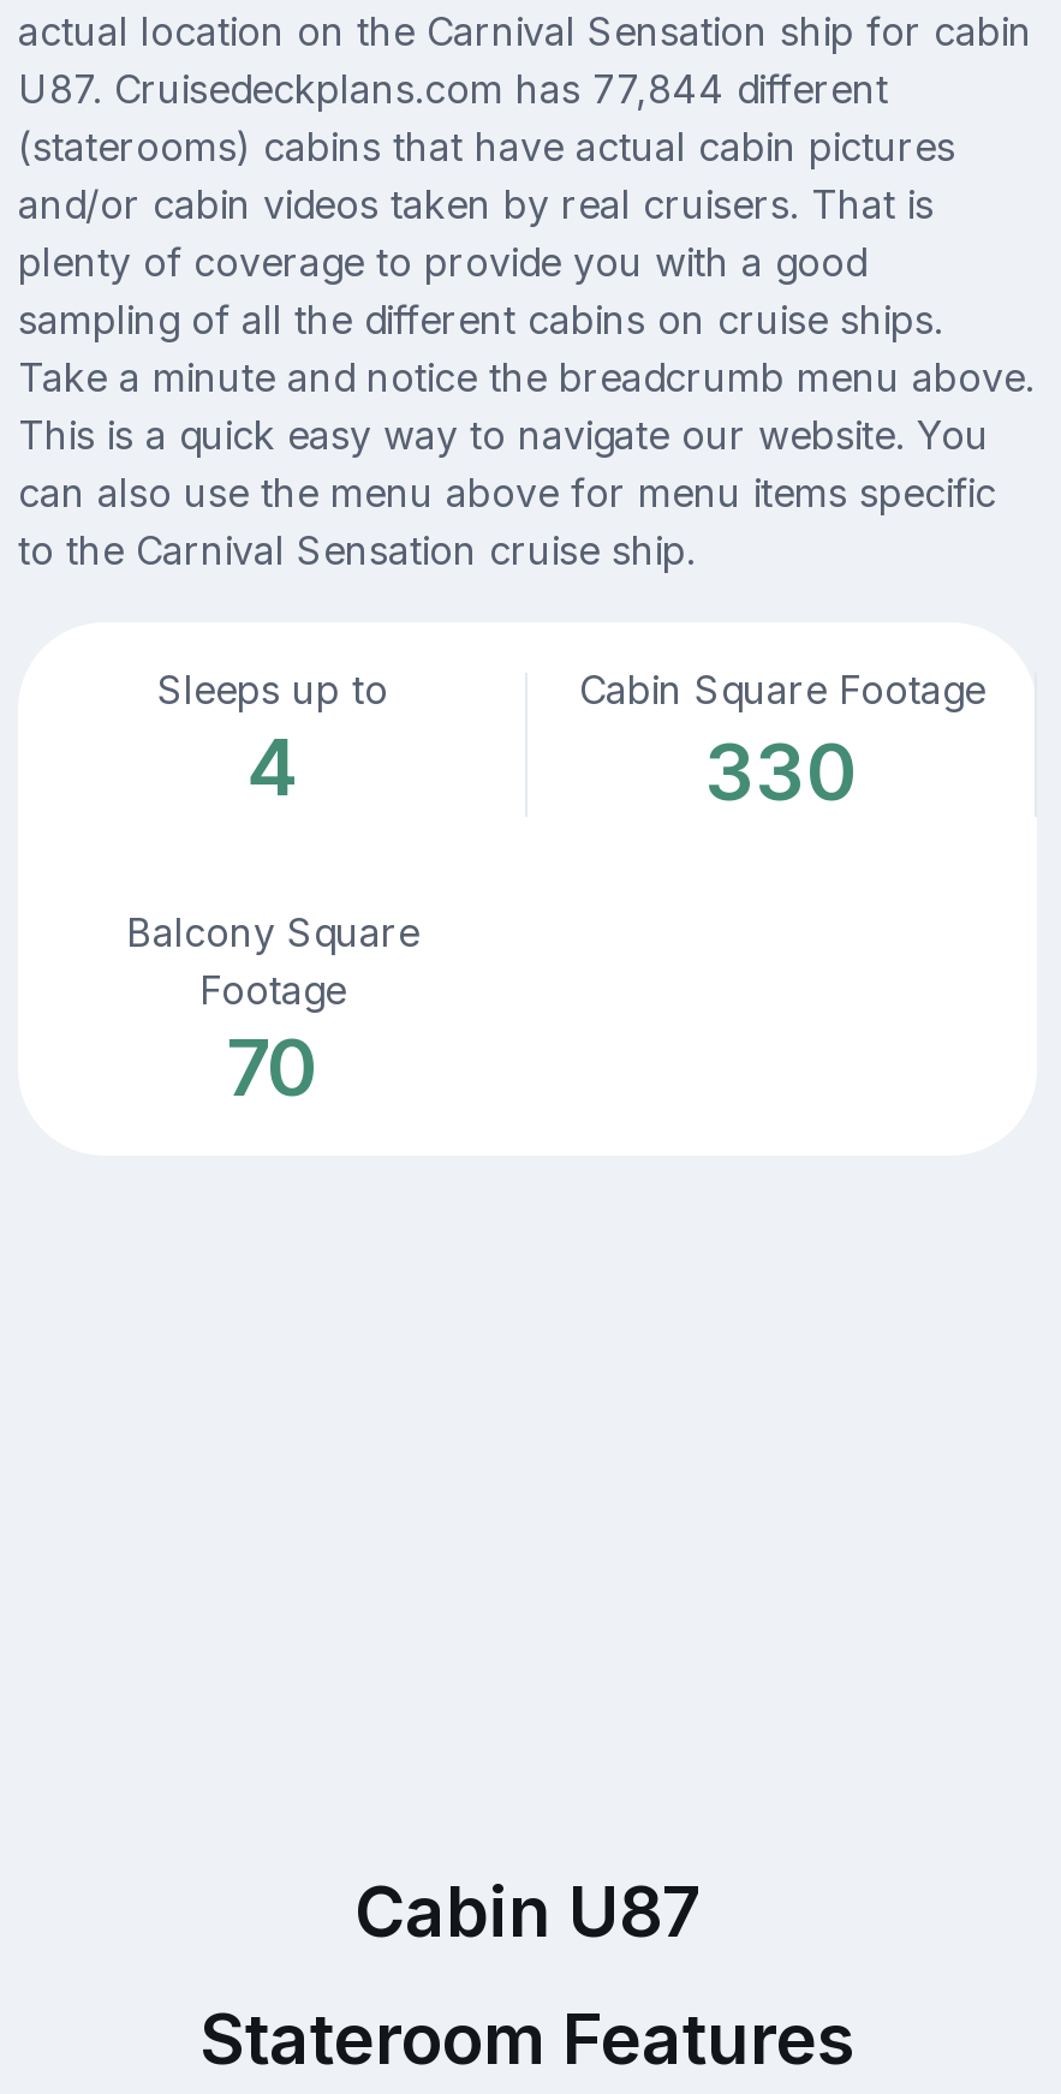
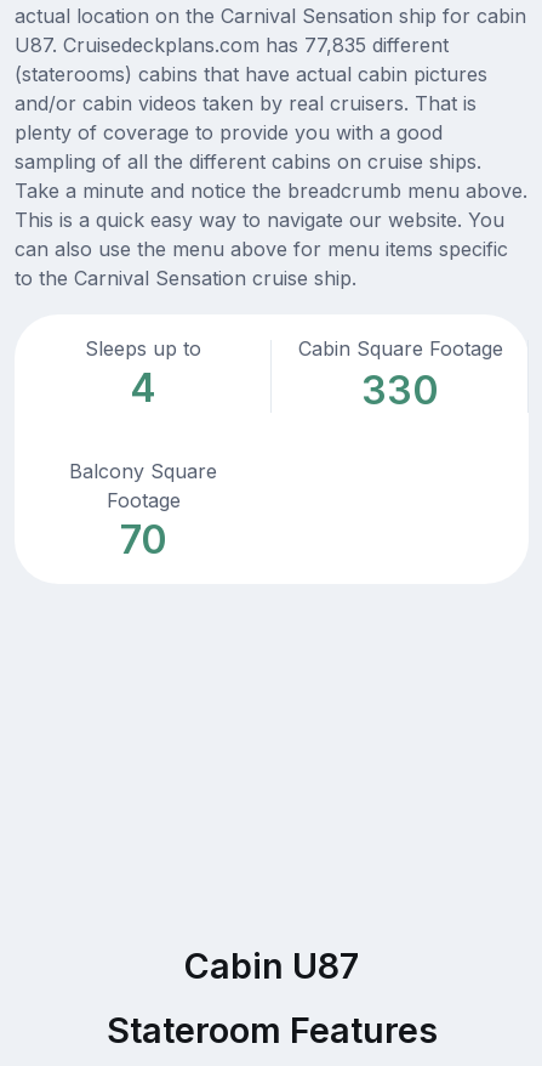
[18,66,888,114] U87. Cruisedeckplans.com has 77,844 different -> [15,33,449,58] U87. Cruisedeckplans.com has 77,835 different

